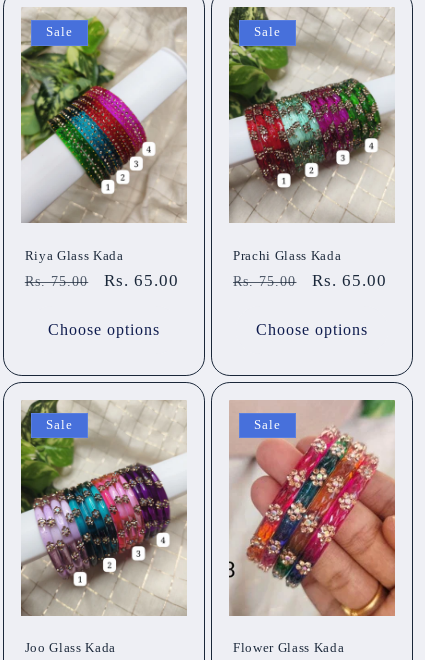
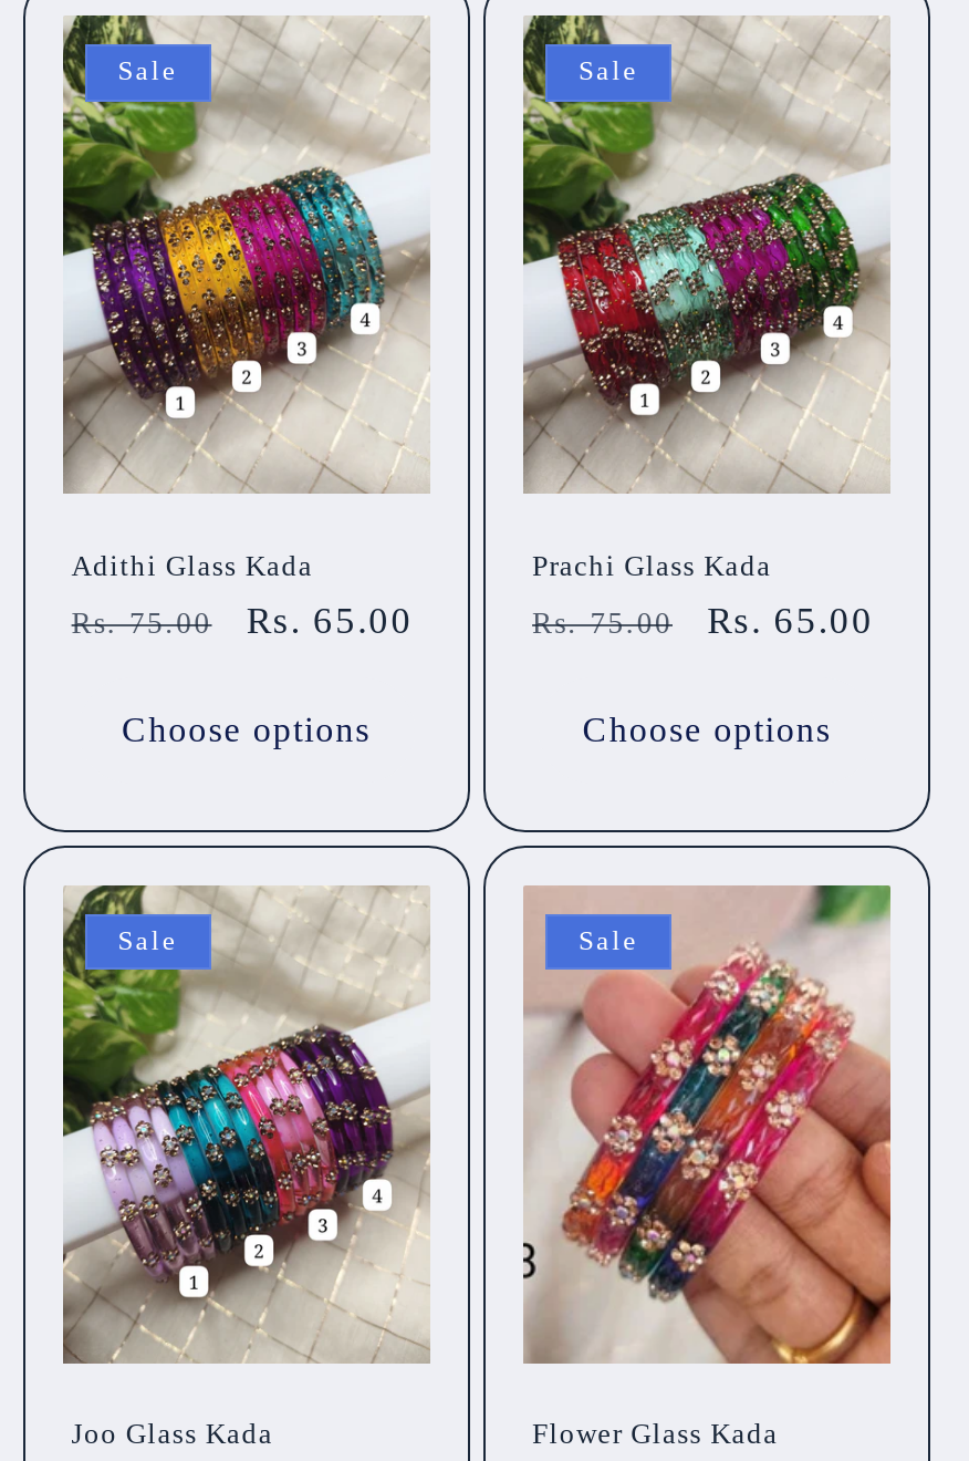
[20,7,187,263] [image] | Riya Glass Kada -> [61,13,428,581] [image] | Adithi Glass Kada

